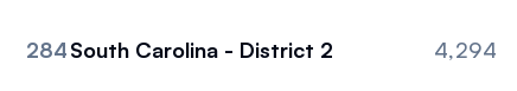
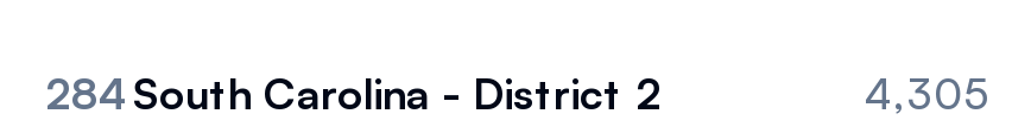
[434,36,497,62] 4,294 -> [865,65,988,118] 4,305

